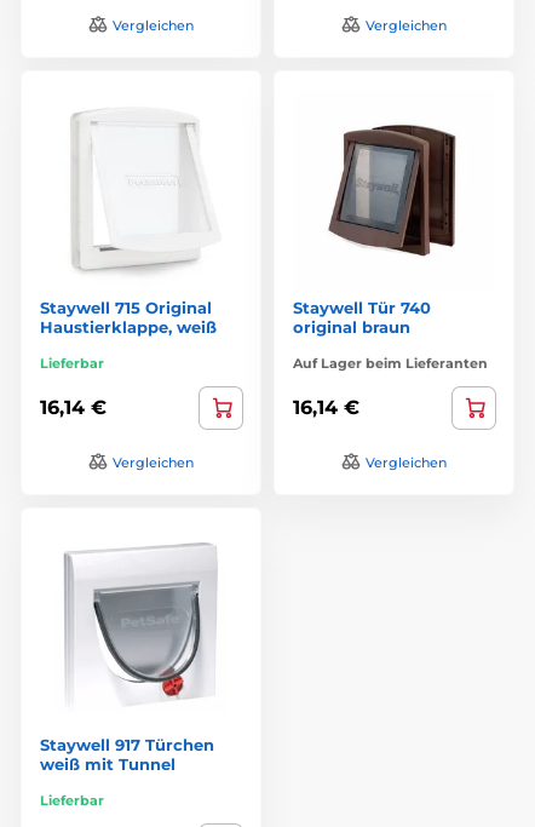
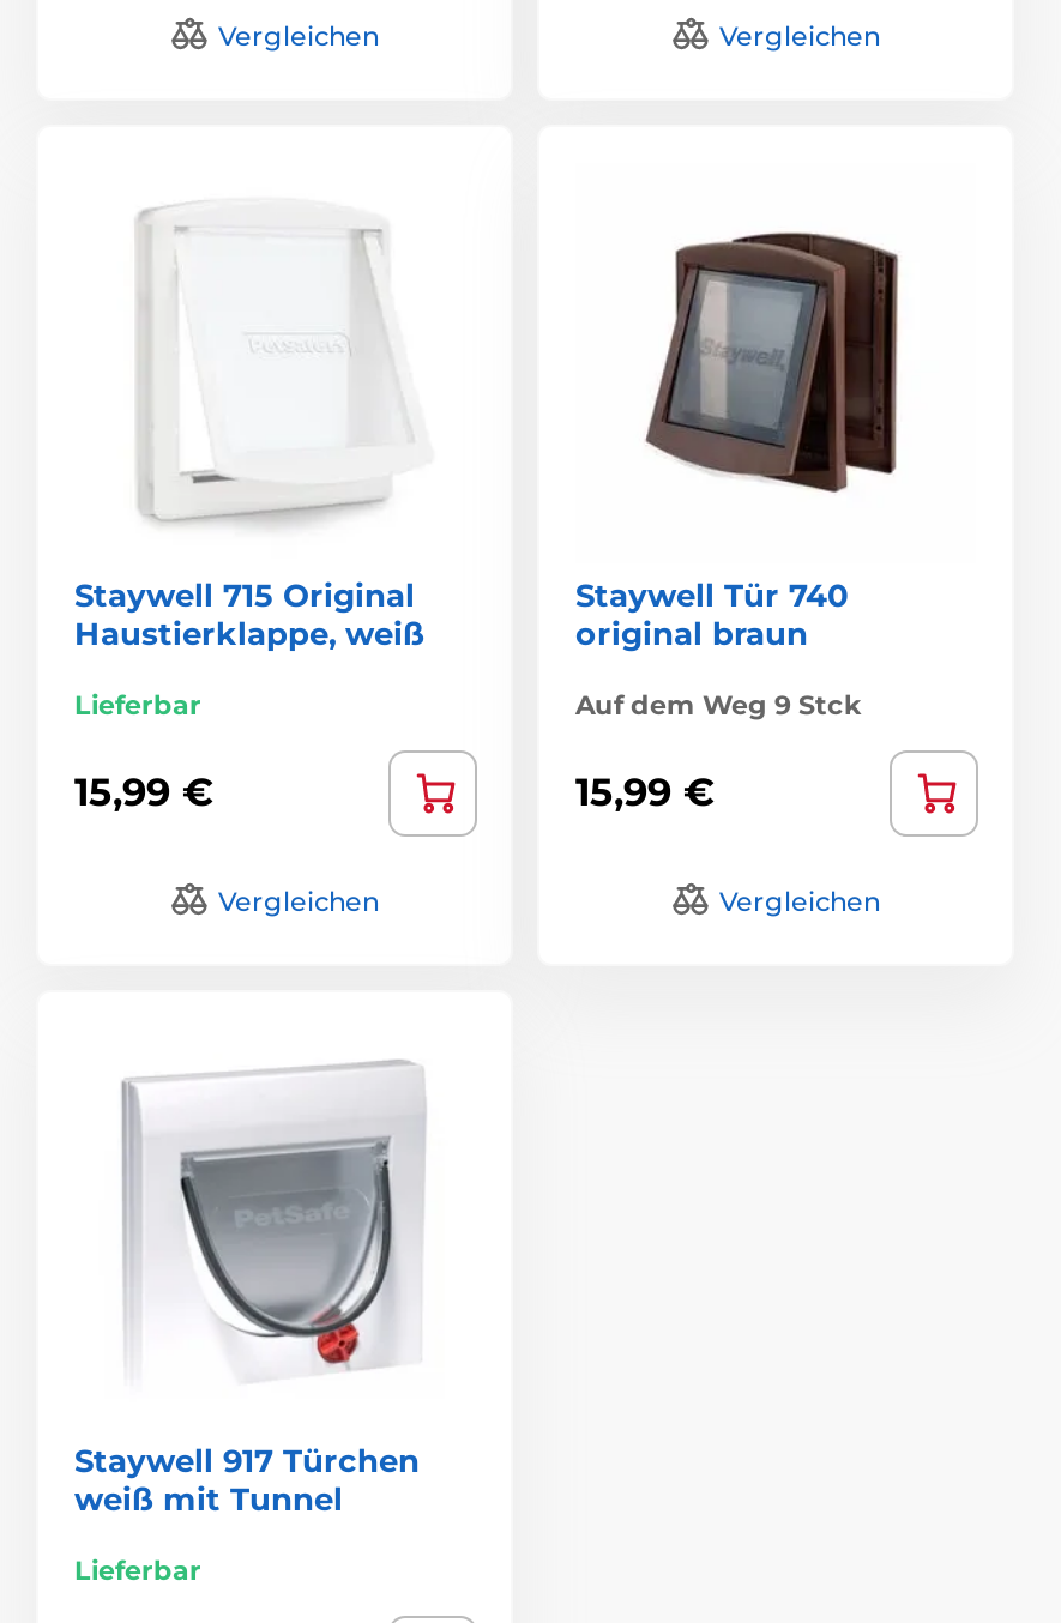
[293,354,488,371] Auf Lager beim Lieferanten -> [575,687,861,720] Auf dem Weg 9 Stck
[40,396,107,419] 16,14 € -> [74,770,213,815] 15,99 €
[293,396,359,419] 16,14 € -> [575,770,715,815] 15,99 €

